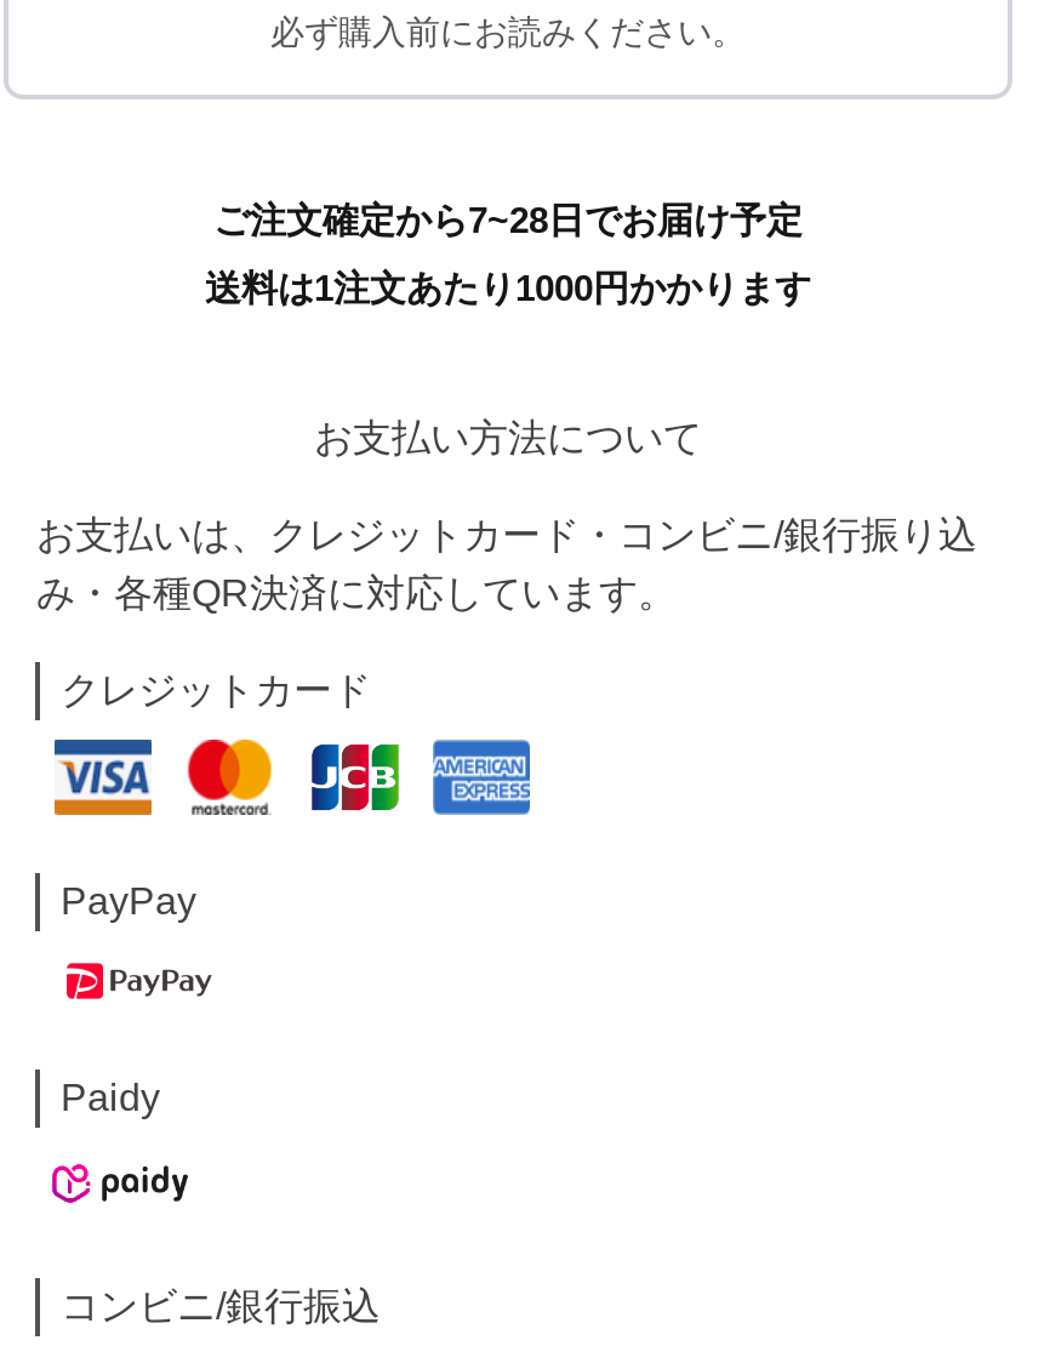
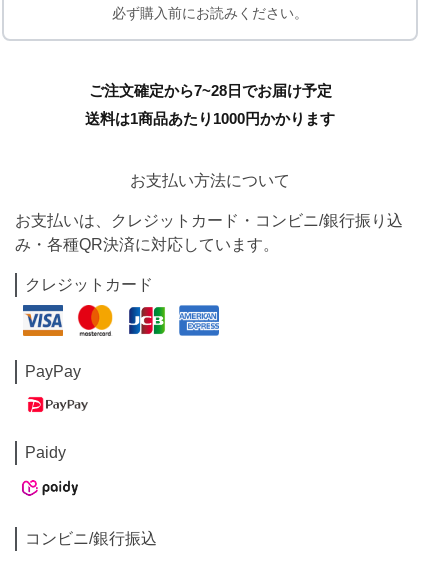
[205,267,811,308] 送料は1注文あたり1000円かかります -> [85,110,335,127] 送料は1商品あたり1000円かかります

